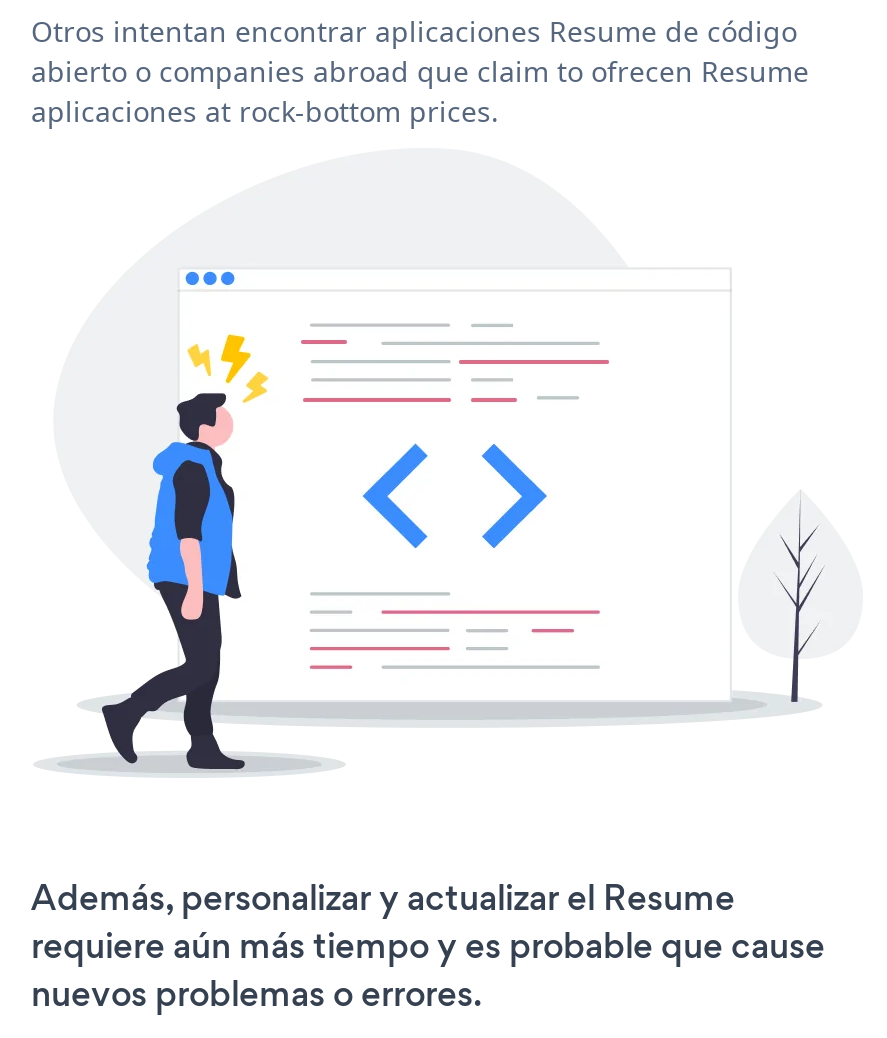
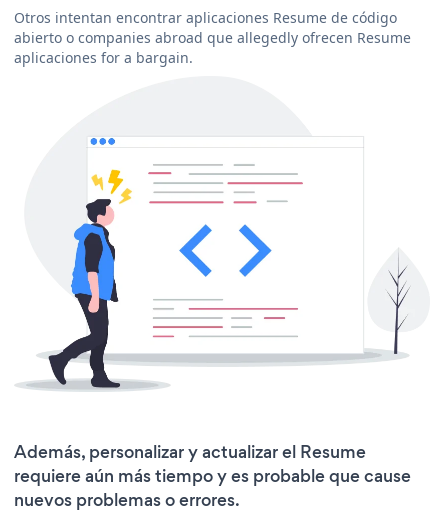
[31,52,809,130] abierto o companies abroad que claim to ofrecen Resume | aplicaciones at rock-bottom prices. -> [14,28,411,67] abierto o companies abroad que allegedly ofrecen Resume | aplicaciones for a bargain.

